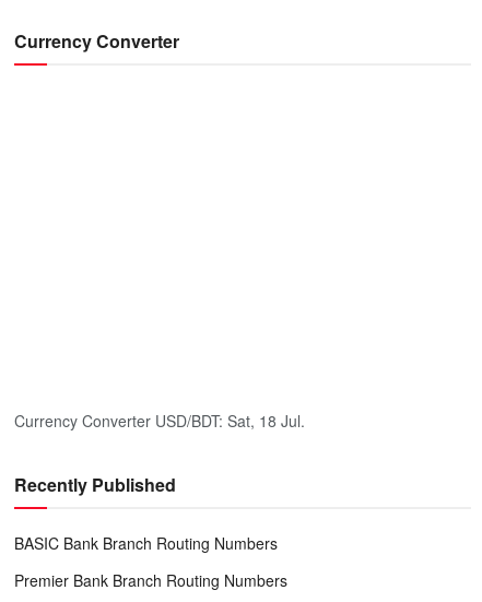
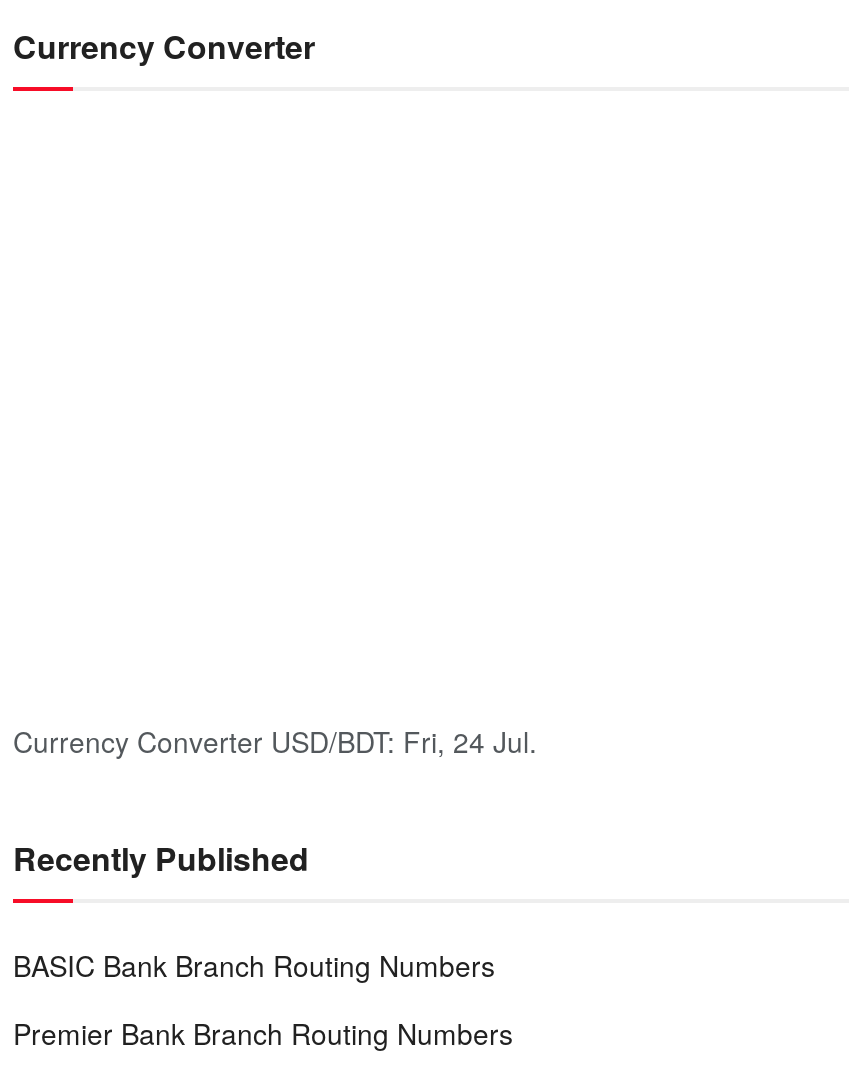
[14,410,305,432] Currency Converter USD/BDT: Sat, 18 Jul. -> [13,722,537,762] Currency Converter USD/BDT: Fri, 24 Jul.

